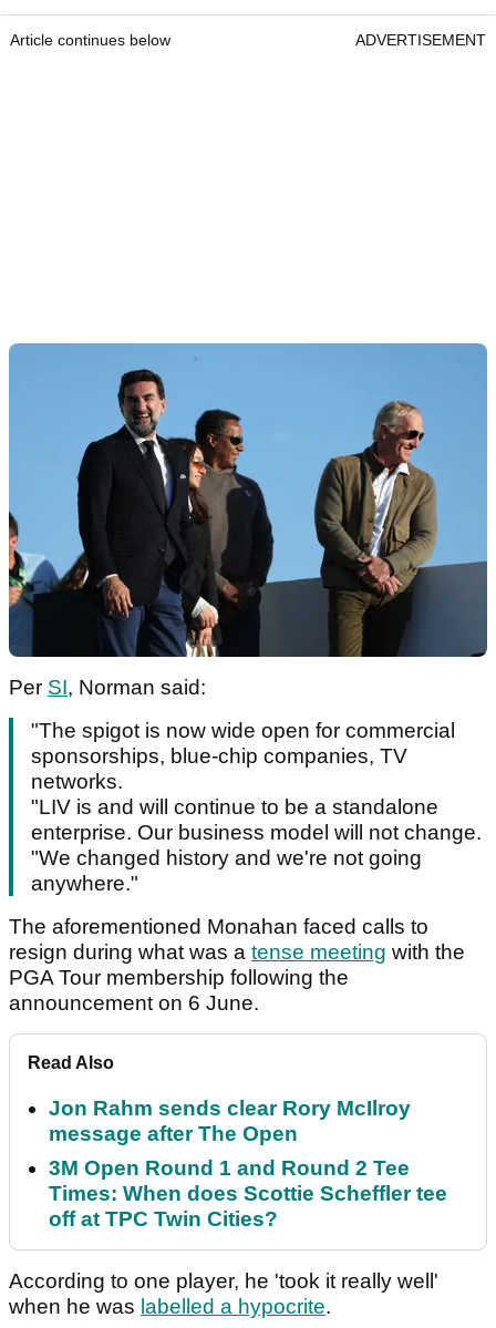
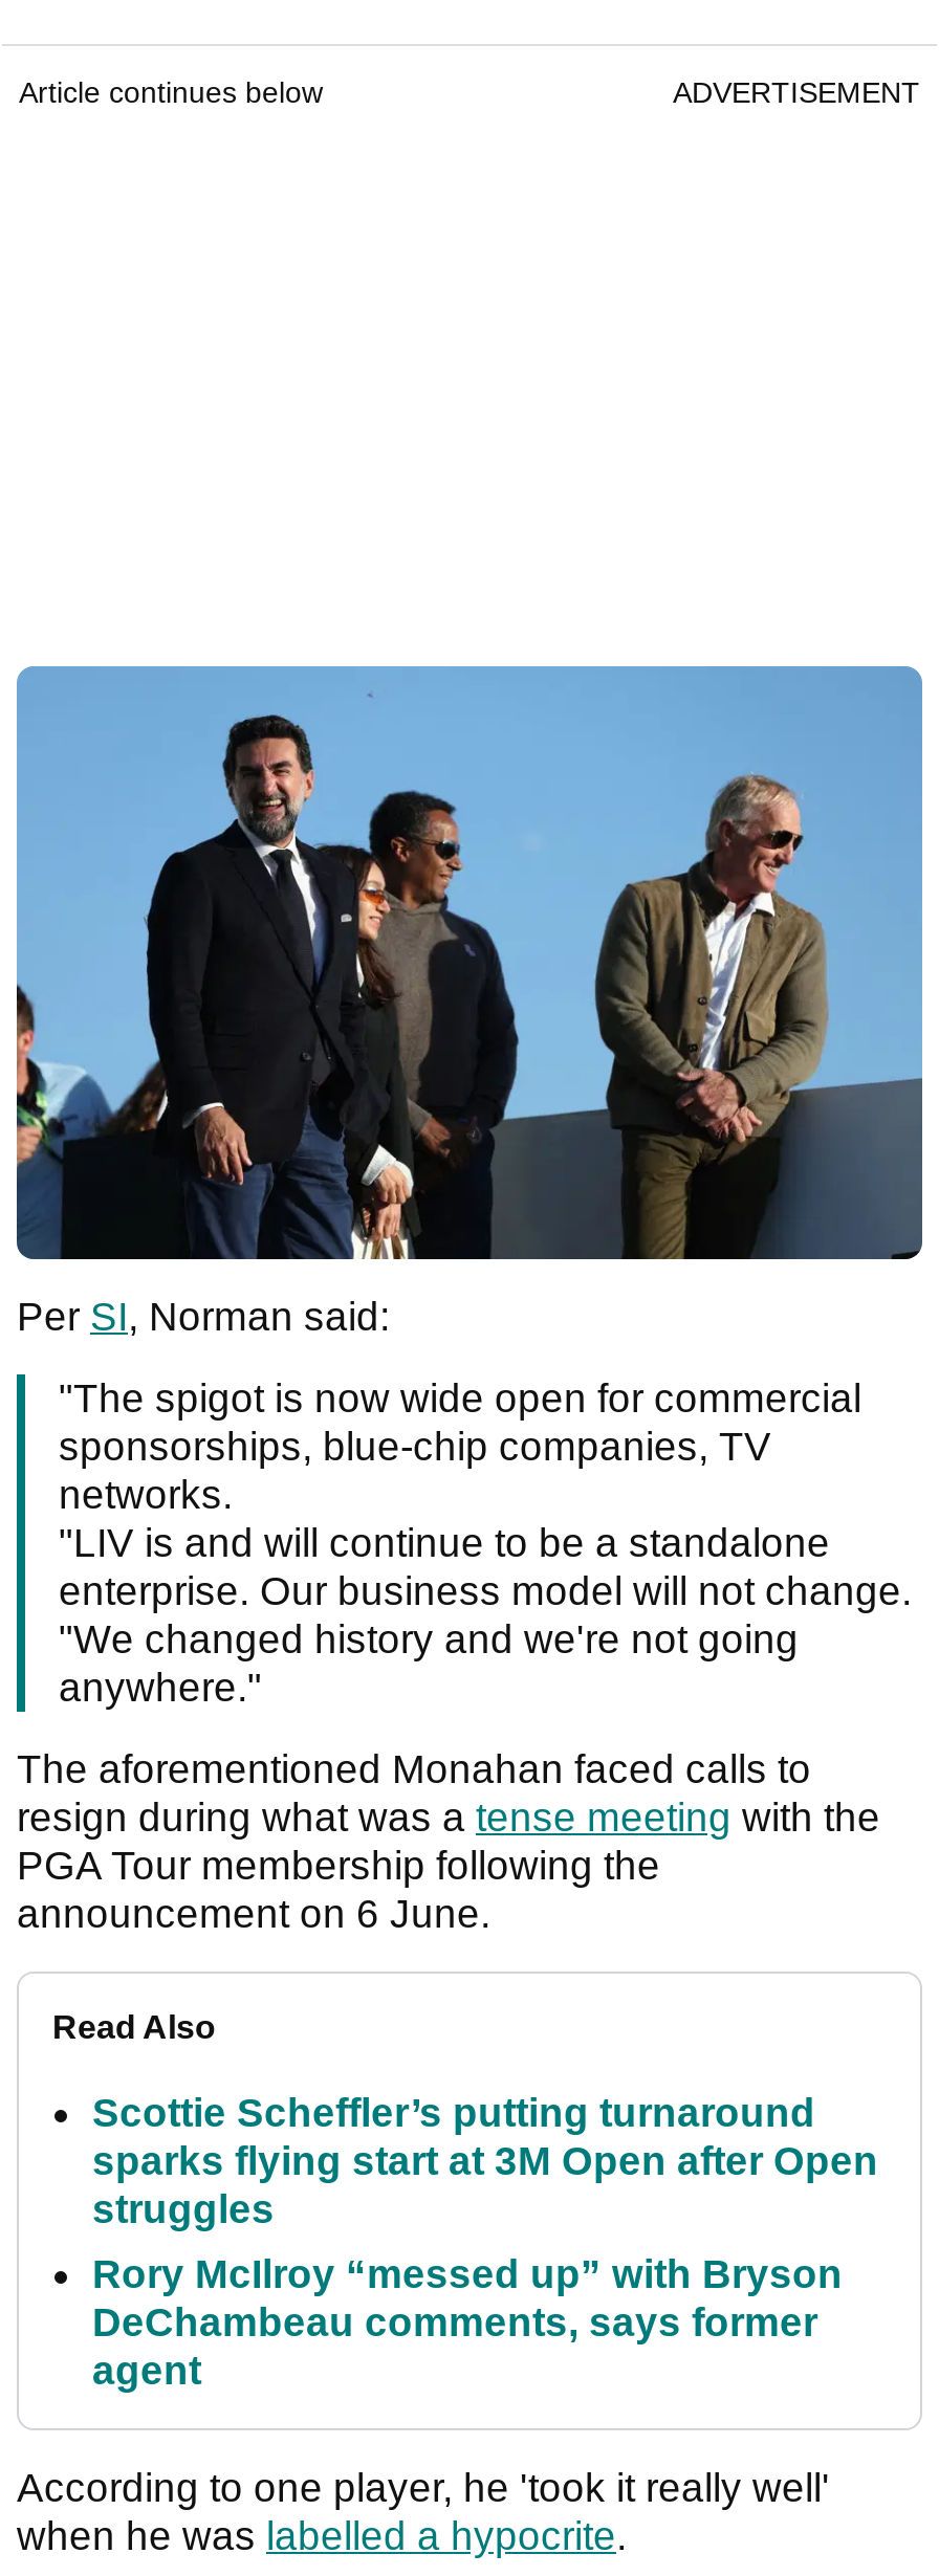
[49,1097,411,1146] Jon Rahm sends clear Rory McIlroy | message after The Open -> [92,2090,878,2231] Scottie Scheffler’s putting turnaround | sparks flying start at 3M Open after Open | struggles
[49,1157,447,1231] 3M Open Round 1 and Round 2 Tee | Times: When does Scottie Scheffler tee | off at TPC Twin Cities? -> [92,2251,843,2392] Rory McIlroy “messed up” with Bryson | DeChambeau comments, says former | agent

